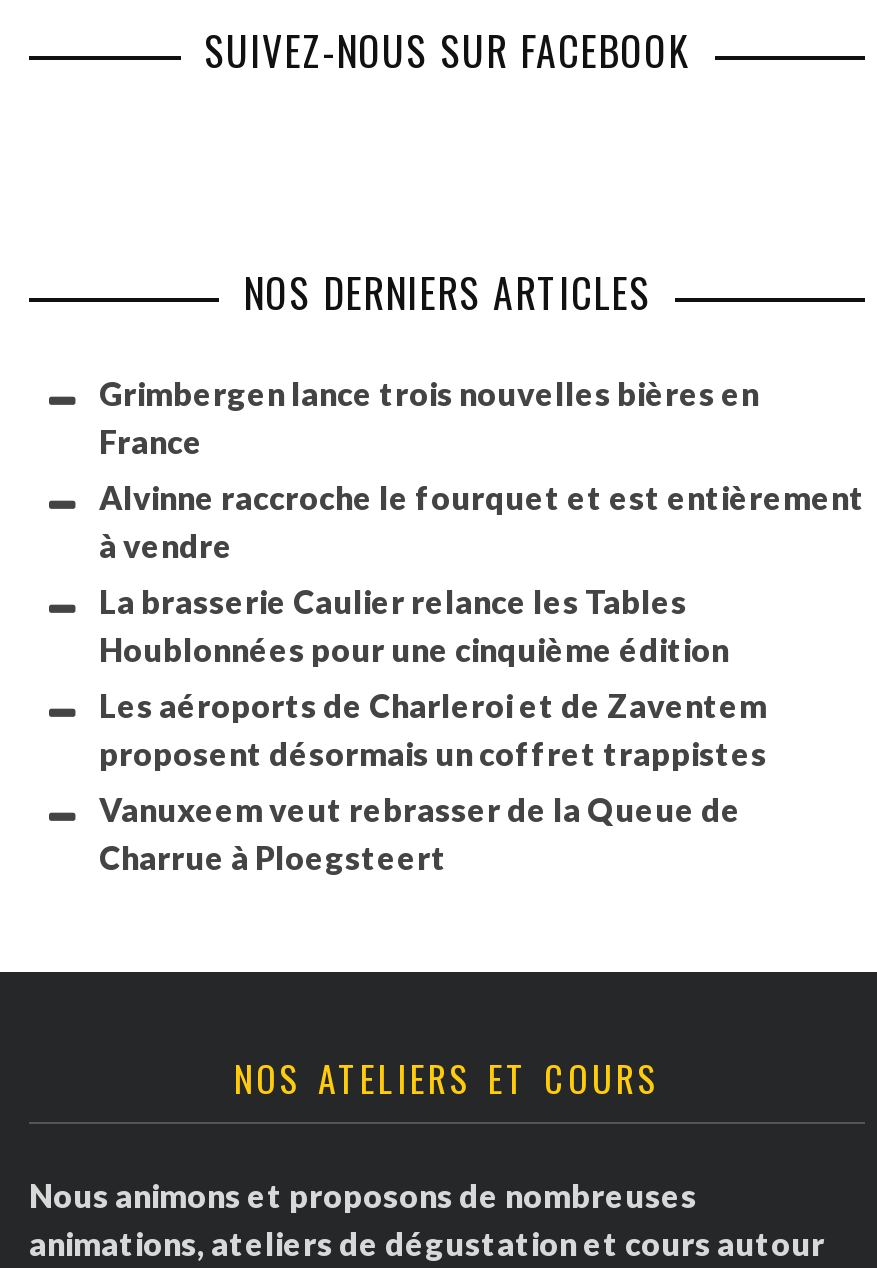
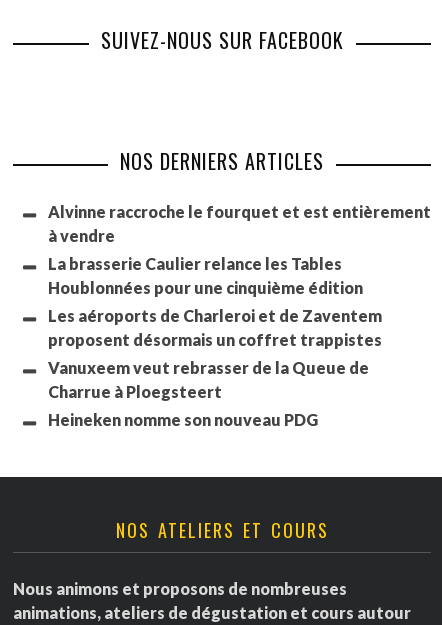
[99,375,759,461] Grimbergen lance trois nouvelles bières en | France -> none
moved [99,479,865,877] -> [48,202,431,401]: Alvinne raccroche le fourquet et est entièrement | à vendre | La brasserie Caulier relance les Tables | Houblonnées pour une cinquième édition | Les aéroports de Charleroi et de Zaventem | proposent désormais un coffret trappistes | Vanuxeem veut rebrasser de la Queue de | Charrue à Ploegsteert
none -> [48,410,318,429] Heineken nomme son nouveau PDG

